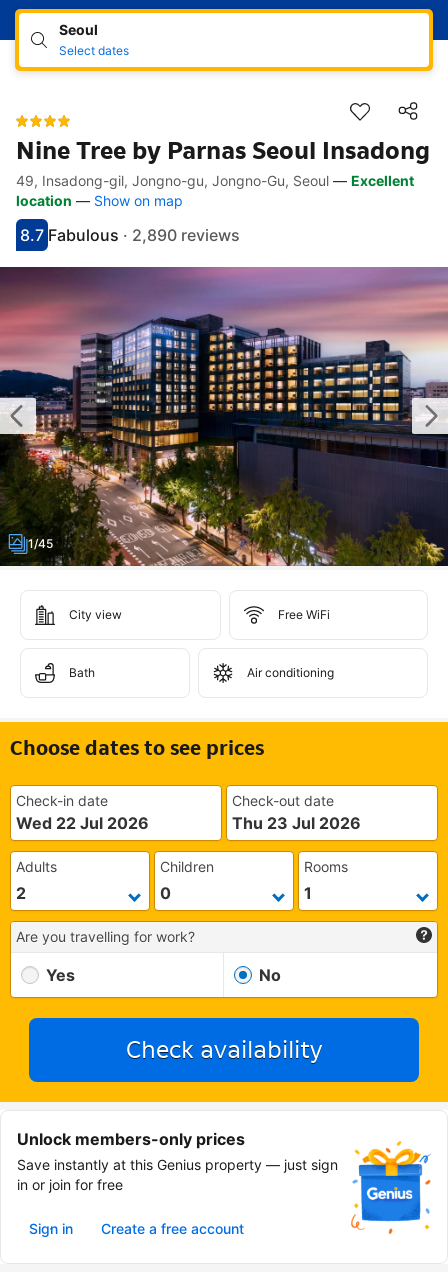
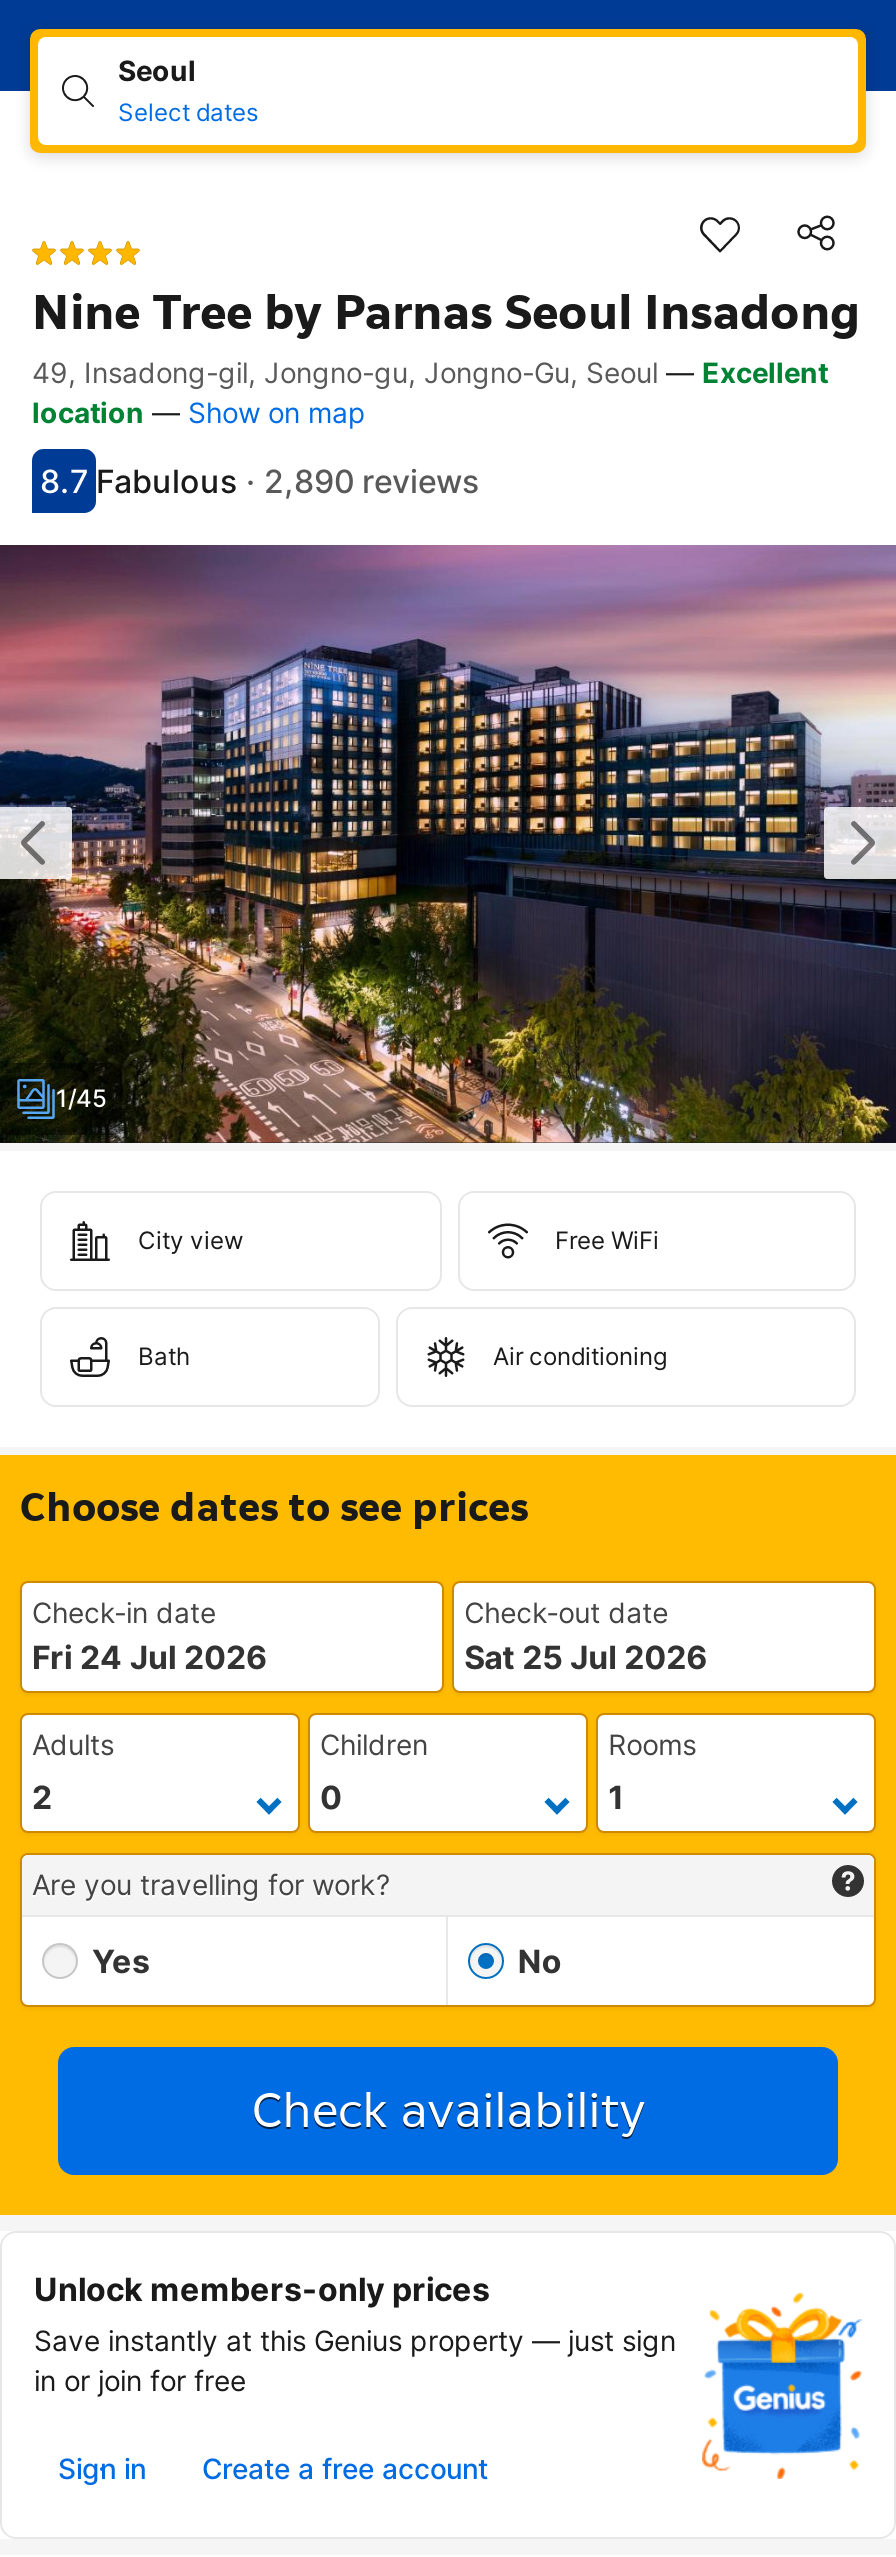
[16,813,149,833] Wed 22 Jul 2026 -> [32,1637,268,1677] Fri 24 Jul 2026
[232,813,361,833] Thu 23 Jul 2026 -> [464,1637,708,1677] Sat 25 Jul 2026

